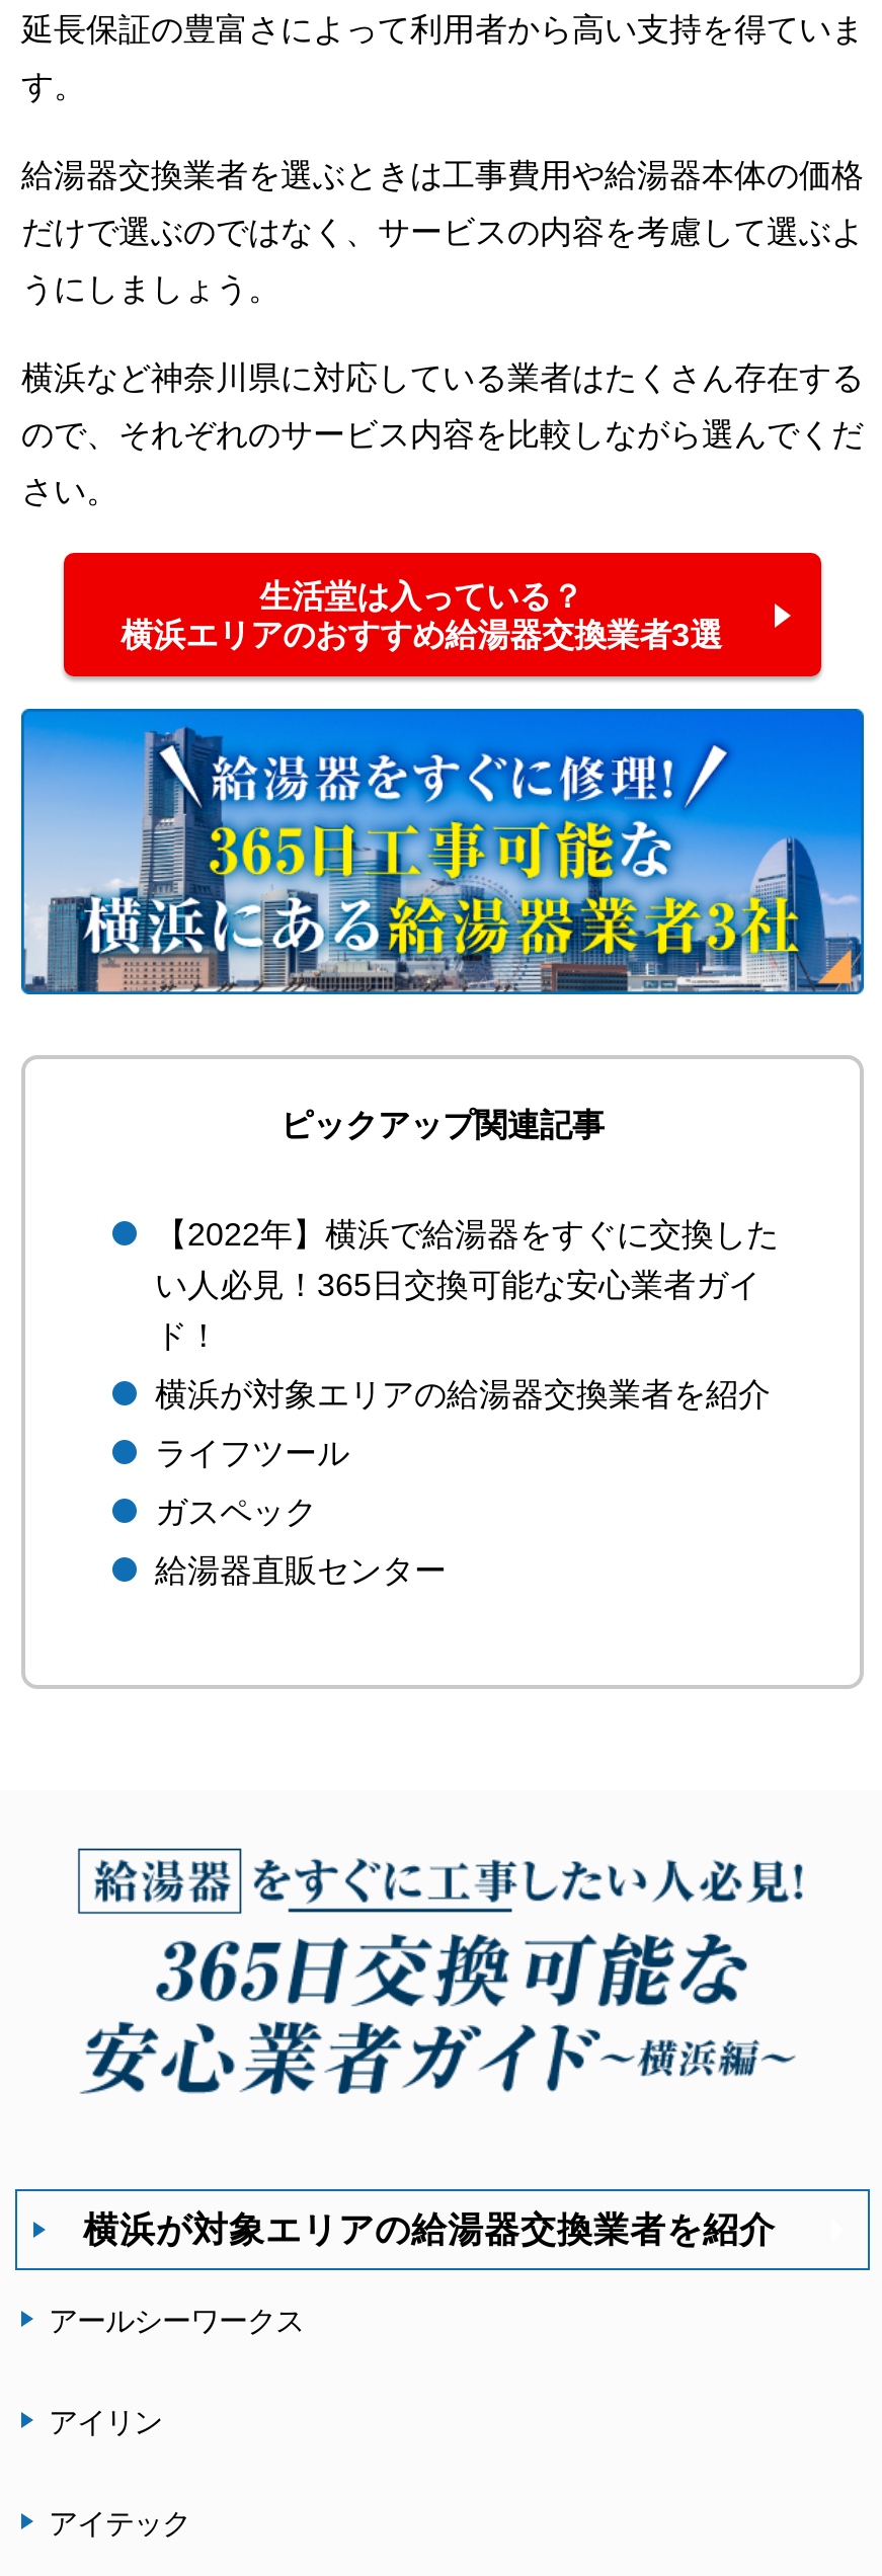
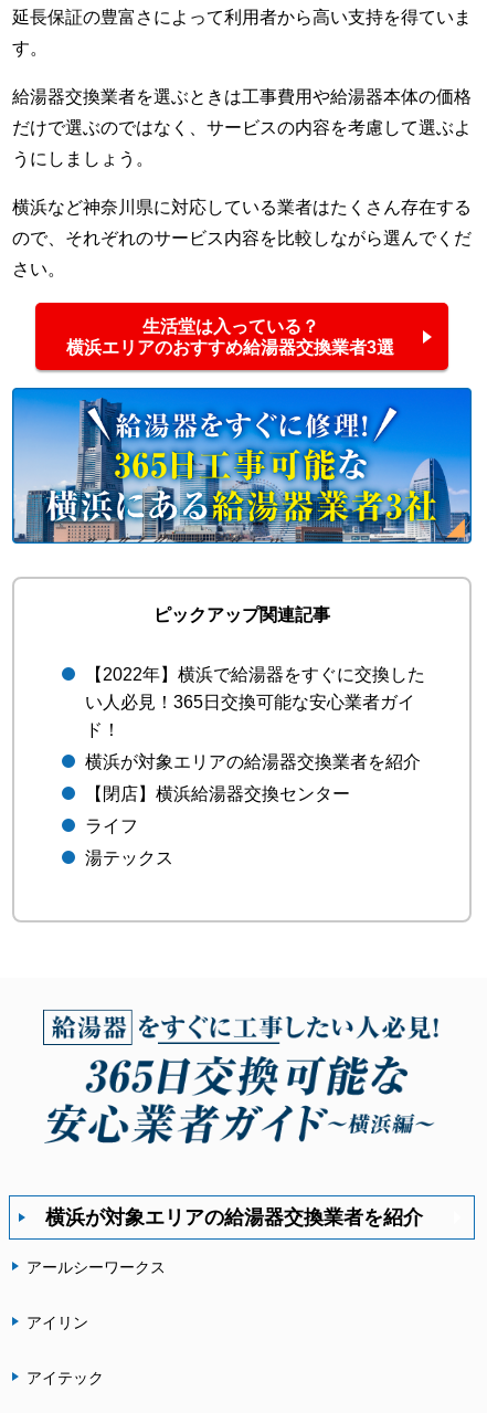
[155,1435,349,1470] ライフツール -> [85,784,350,803] 【閉店】横浜給湯器交換センター
[155,1494,317,1529] ガスペック -> [85,816,138,835] ライフ
[155,1553,447,1587] 給湯器直販センター -> [85,848,173,867] 湯テックス

